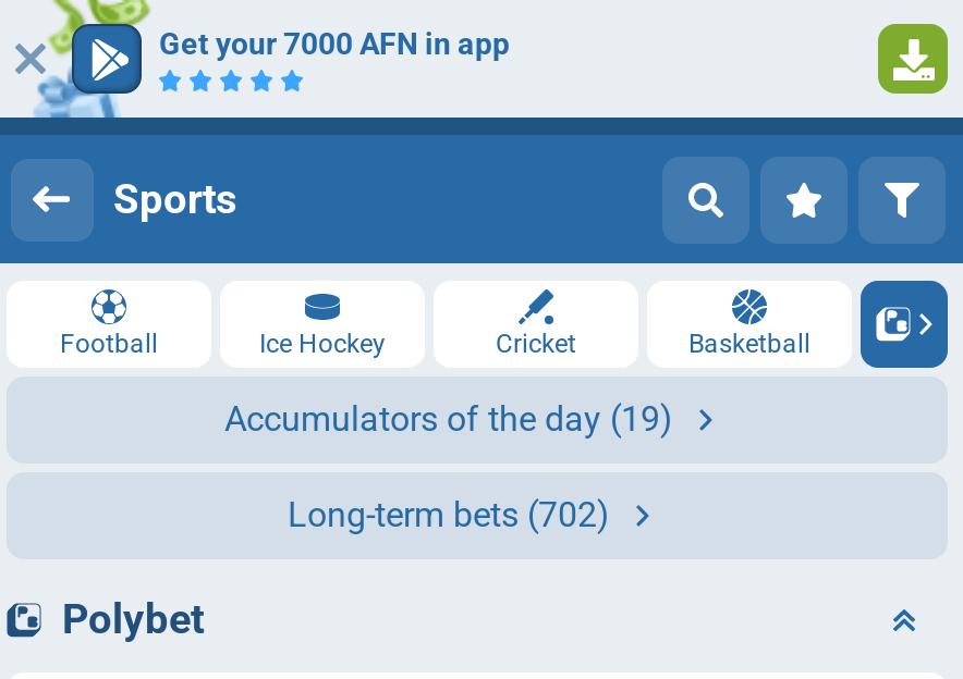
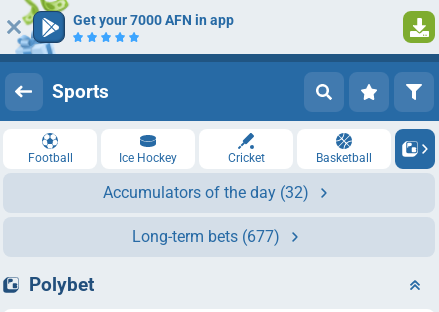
[224,398,673,440] Accumulators of the day (19) -> [103,183,309,202] Accumulators of the day (32)
[288,494,610,535] Long-term bets (702) -> [132,227,280,246] Long-term bets (677)

